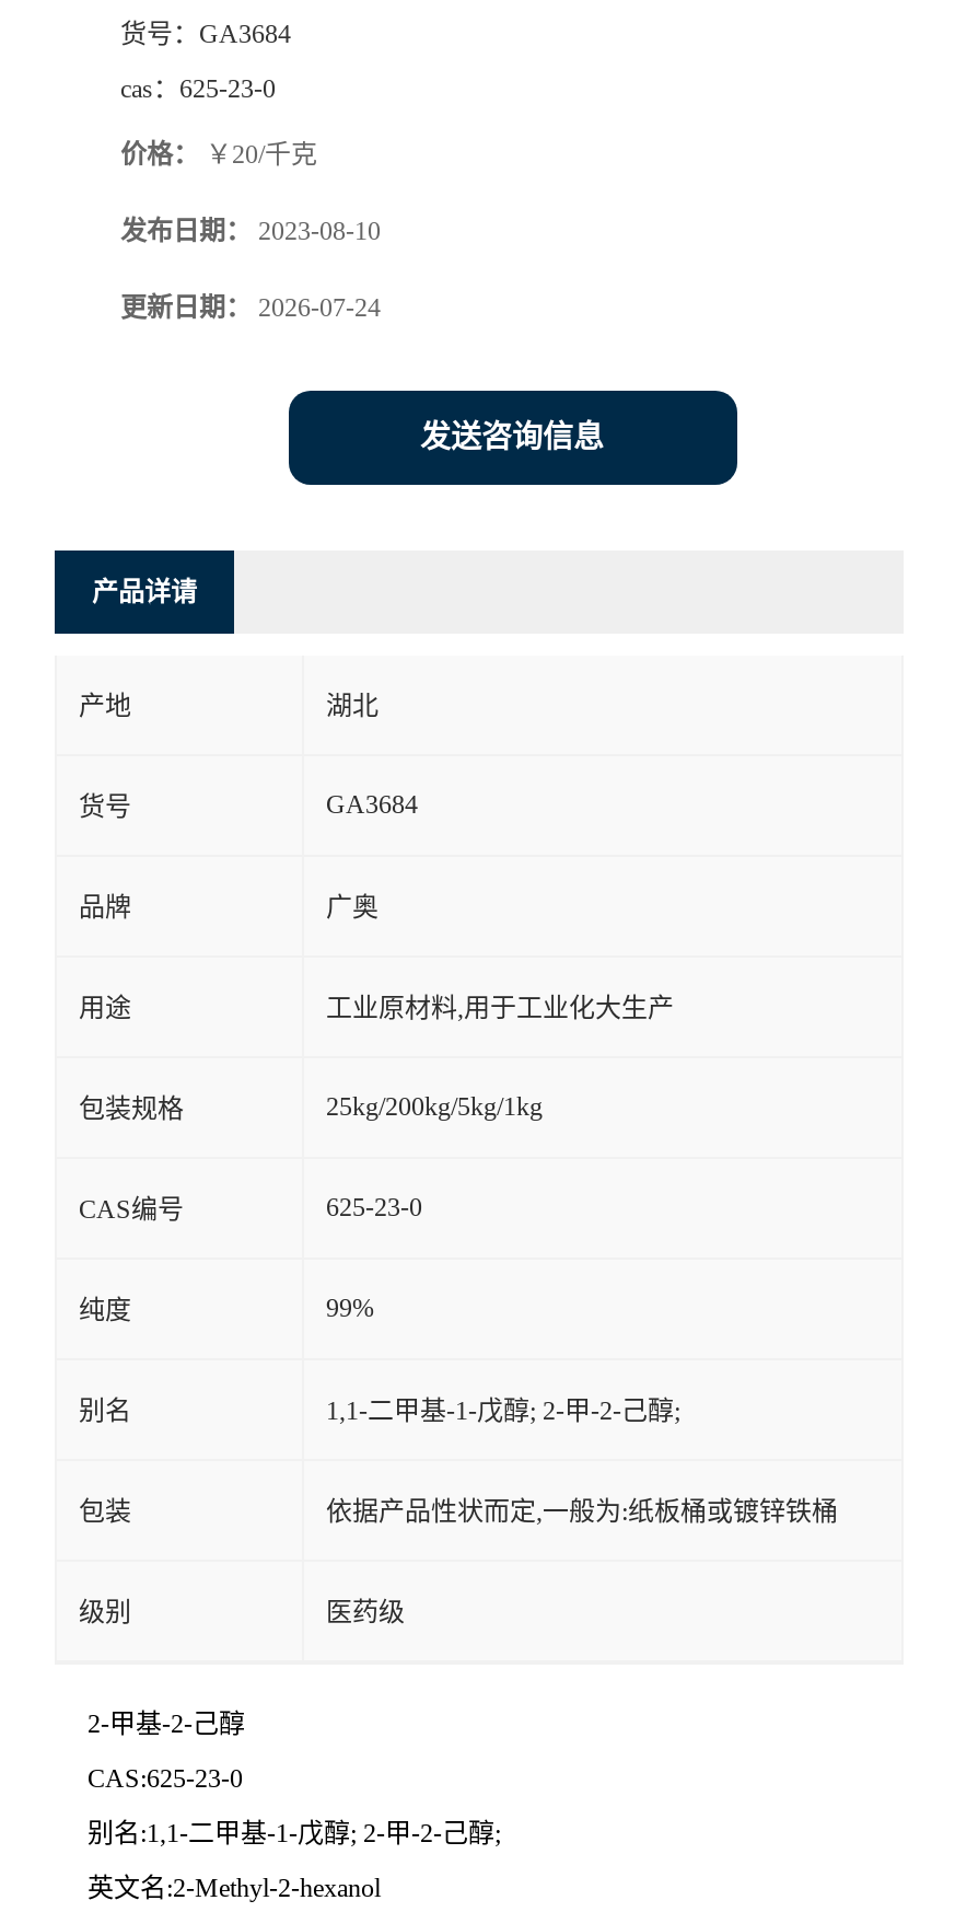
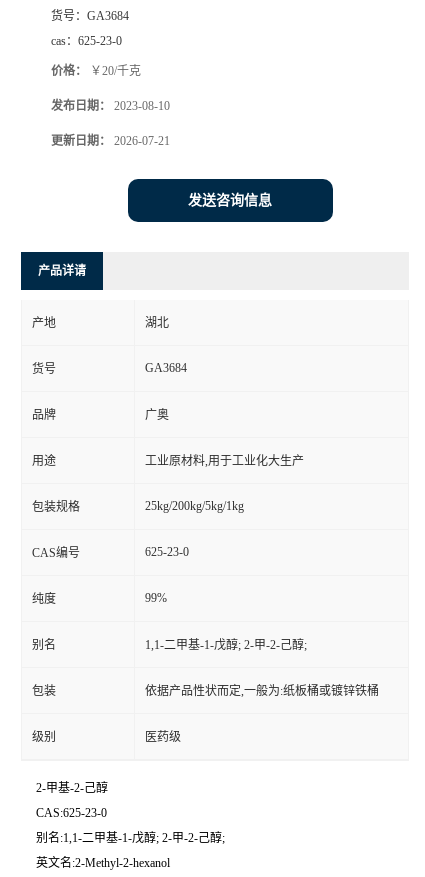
[120,292,381,322] 更新日期：2026-07-24 -> [51,134,170,148] 更新日期：2026-07-21

